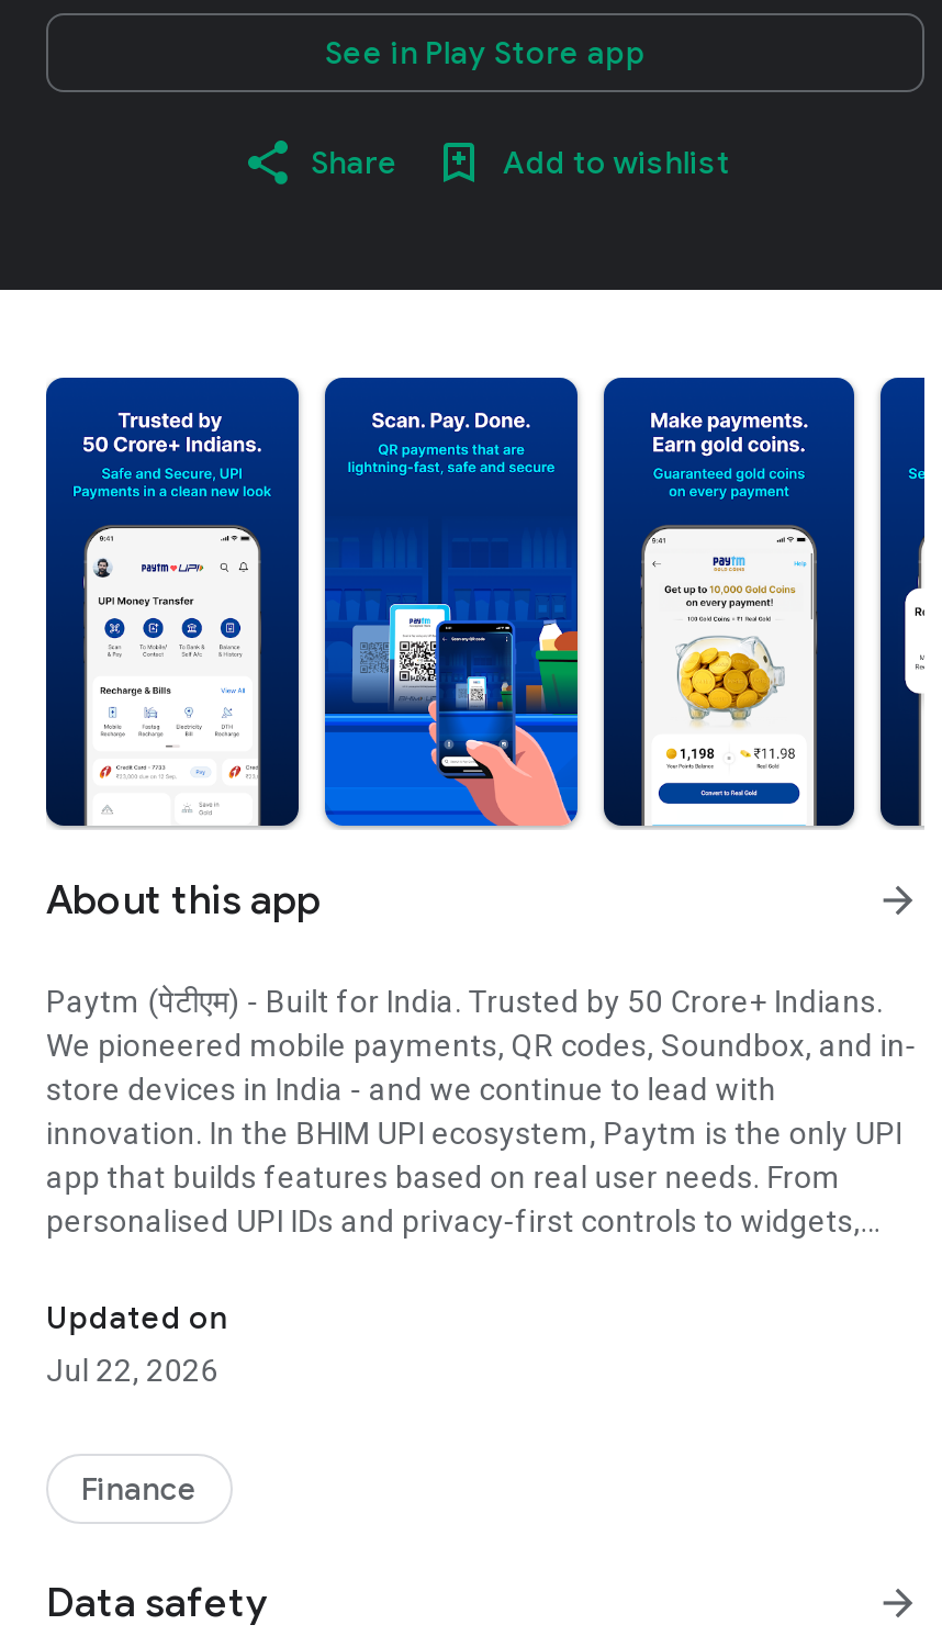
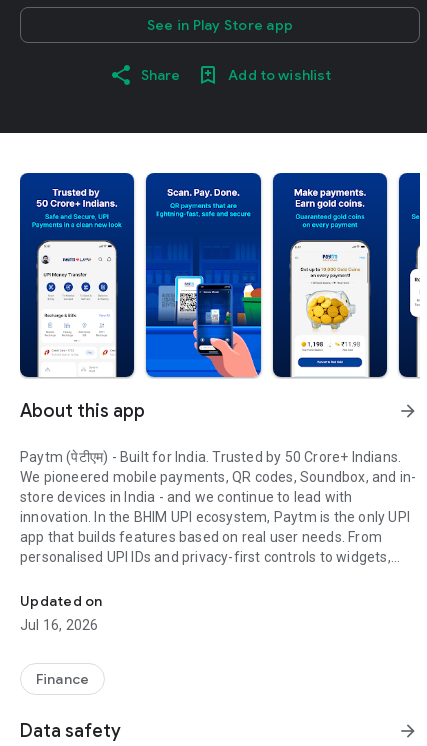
[46,1353,218,1388] Jul 22, 2026 -> [20,617,98,633] Jul 16, 2026

